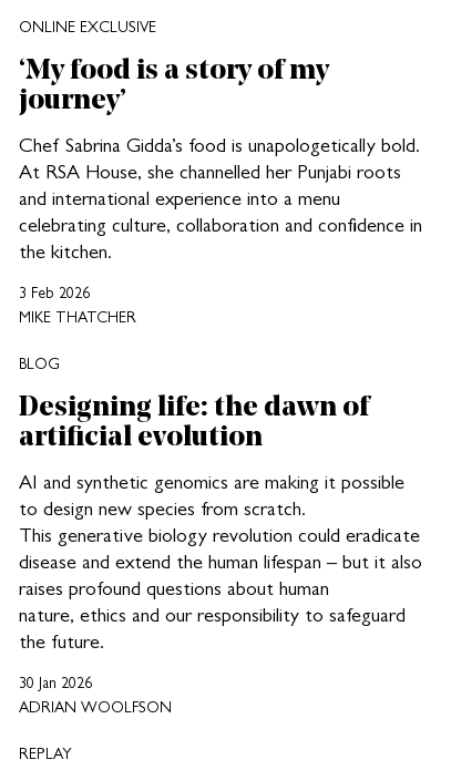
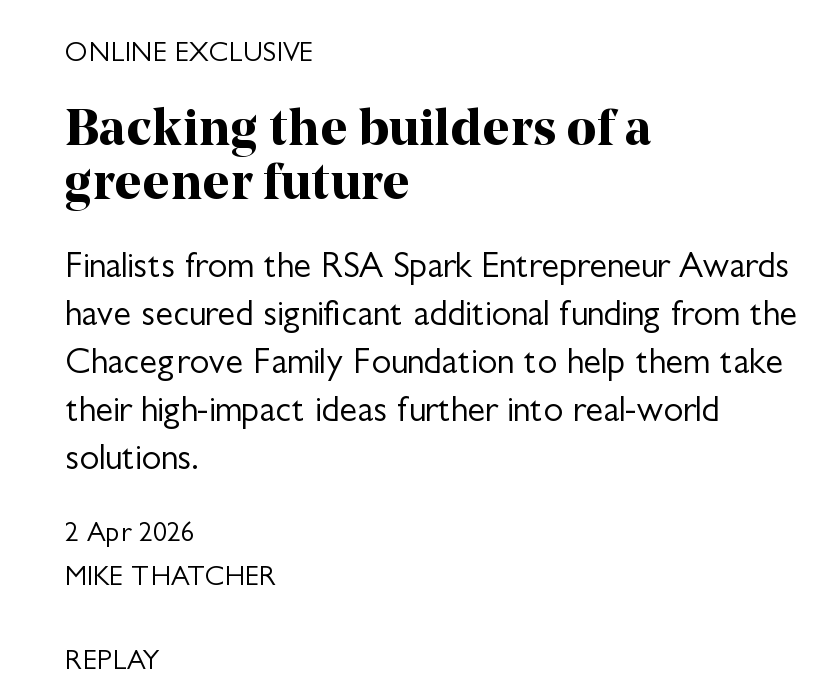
[19,50,329,116] ‘My food is a story of my | journey’ -> [65,94,653,212] Backing the builders of a | greener future
[19,134,422,262] Chef Sabrina Gidda’s food is unapologetically bold. | At RSA House, she channelled her Punjabi roots | and international experience into a menu | celebrating culture, collaboration and confidence in | the kitchen. -> [65,244,797,476] Finalists from the RSA Spark Entrepreneur Awards | have secured significant additional funding from the | Chacegrove Family Foundation to help them take | their high-impact ideas further into real-world | solutions.
[19,283,90,301] 3 Feb 2026 -> [65,514,195,546] 2 Apr 2026
[19,354,422,715] BLOG | Designing life: the dawn of | artificial evolution | AI and synthetic genomics are making it possible | to design new species from scratch. | This generative biology revolution could eradicate | disease and extend the human lifespan – but it also | raises profound questions about human | nature, ethics and our responsibility to safeguard | the future. | 30 Jan 2026 | ADRIAN WOOLFSON -> none

